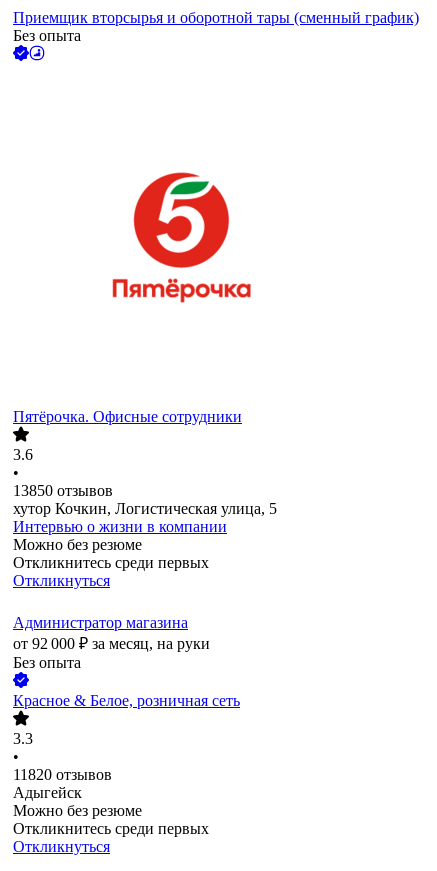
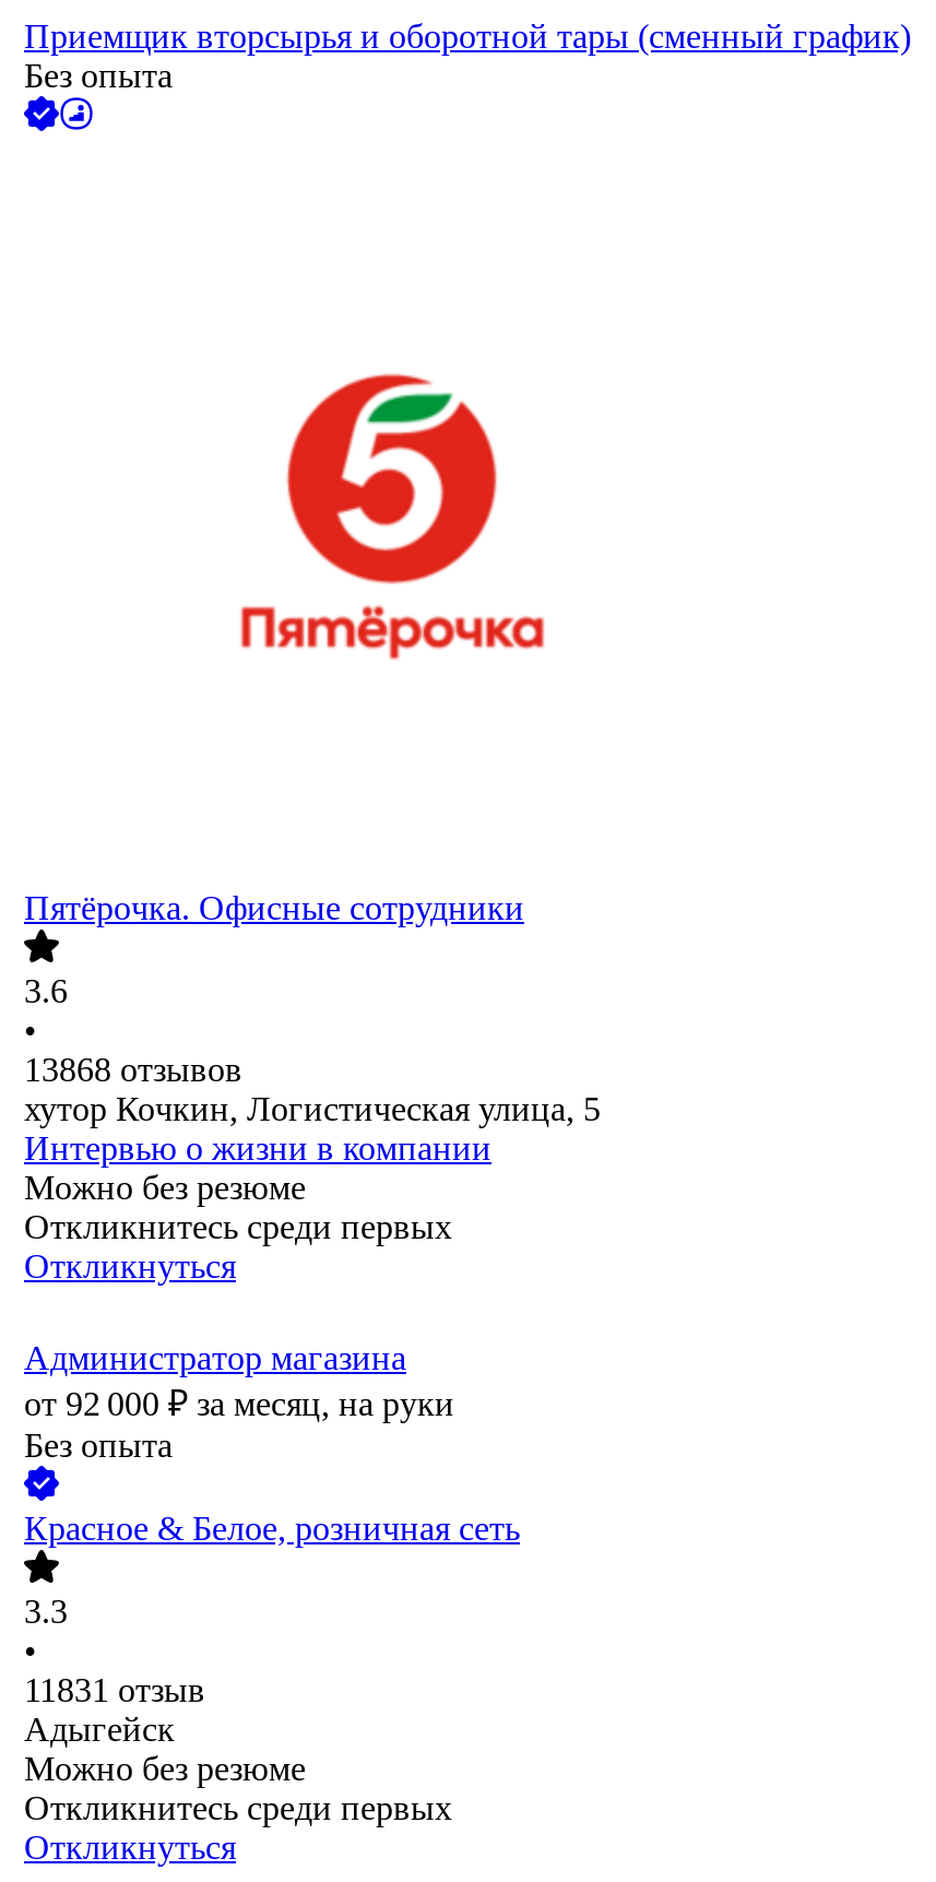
[13,482,113,499] 13850 отзывов -> [24,1051,242,1089] 13868 отзывов
[13,766,112,783] 11820 отзывов -> [24,1672,205,1709] 11831 отзыв

